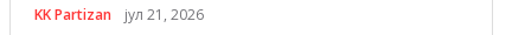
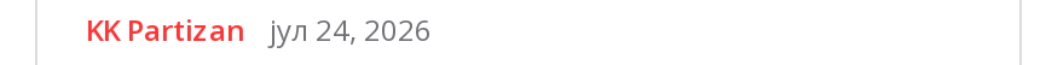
[34,5,204,25] KK Partizan јул 21, 2026 -> [86,10,432,51] KK Partizan јул 24, 2026

